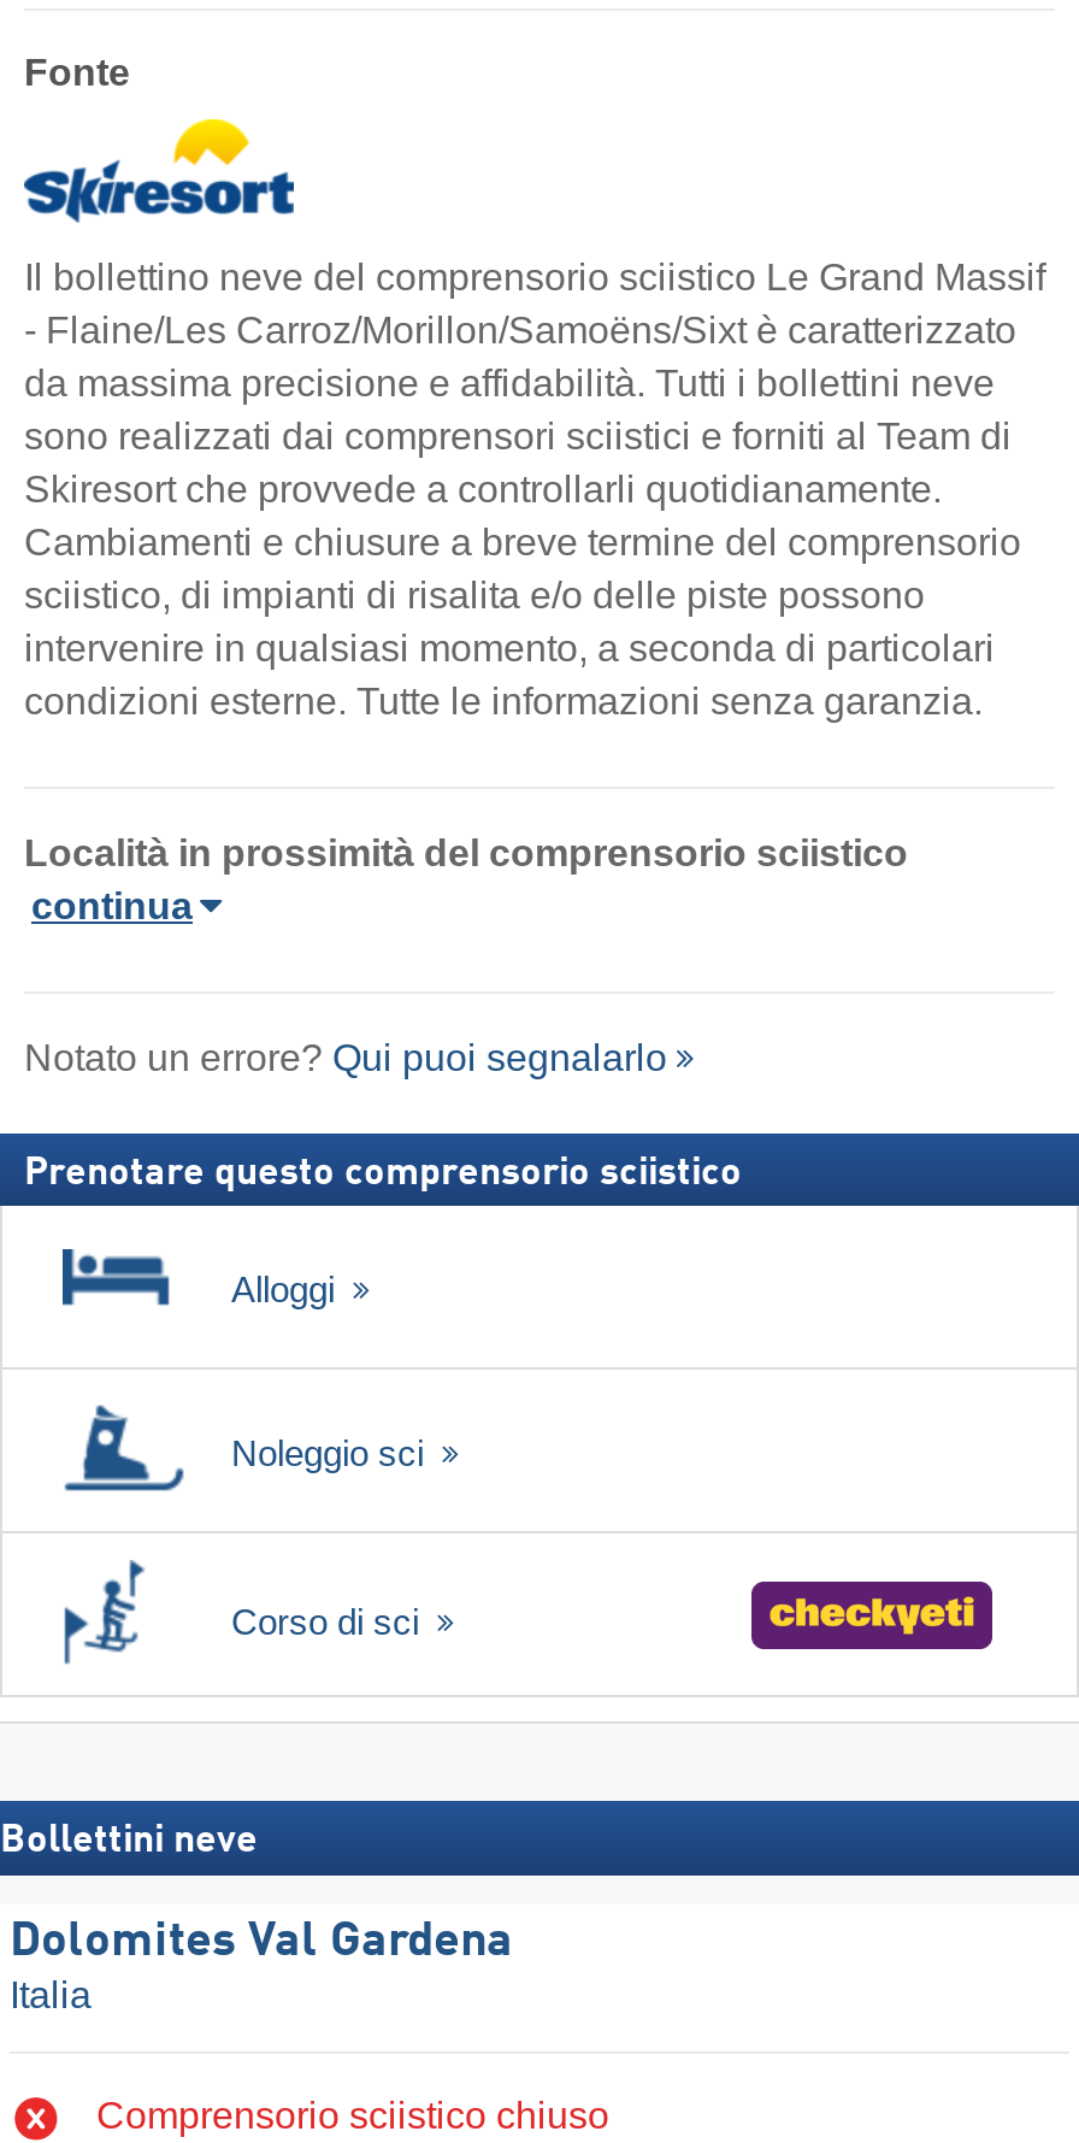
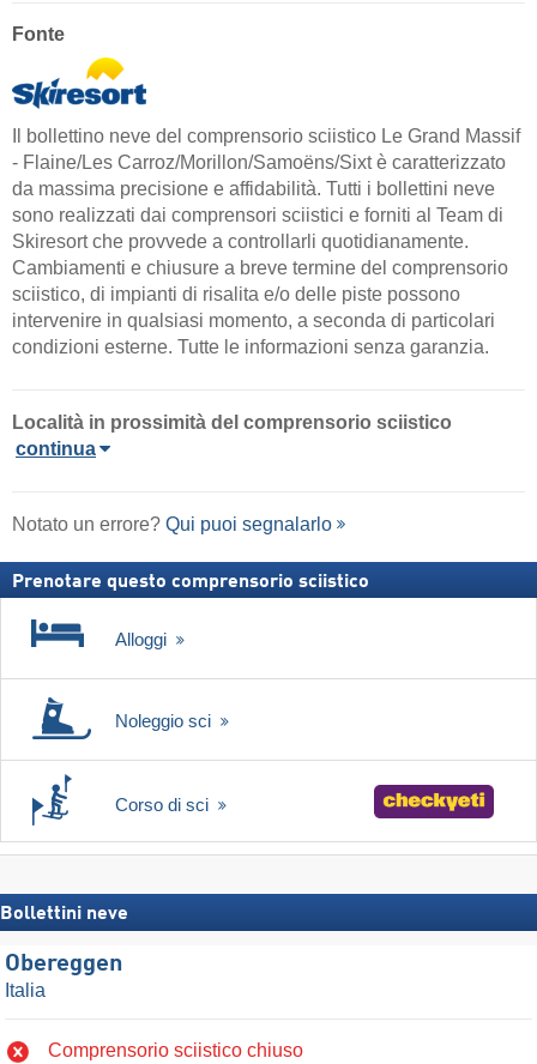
[10,1919,513,1967] Dolomites Val Gardena -> [5,952,122,976] Obereggen

